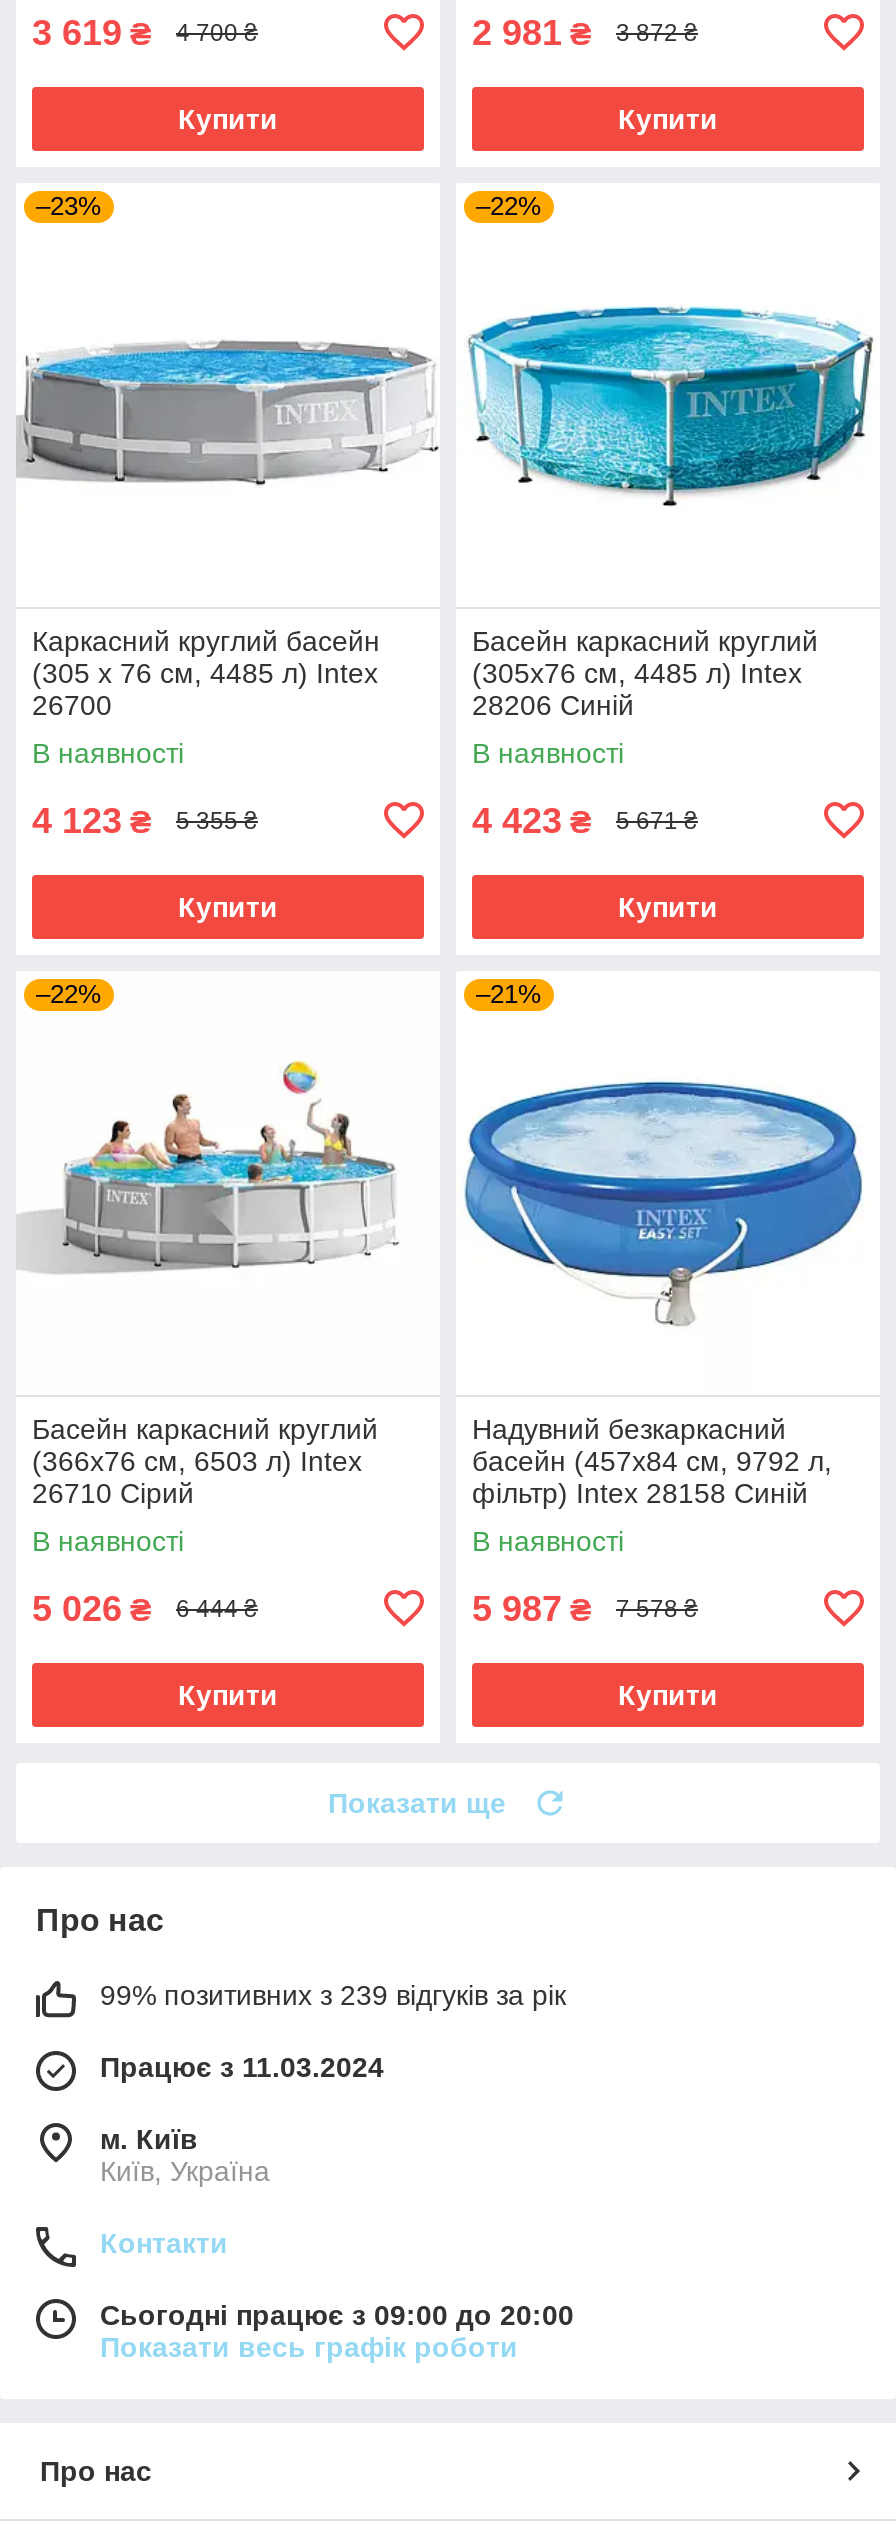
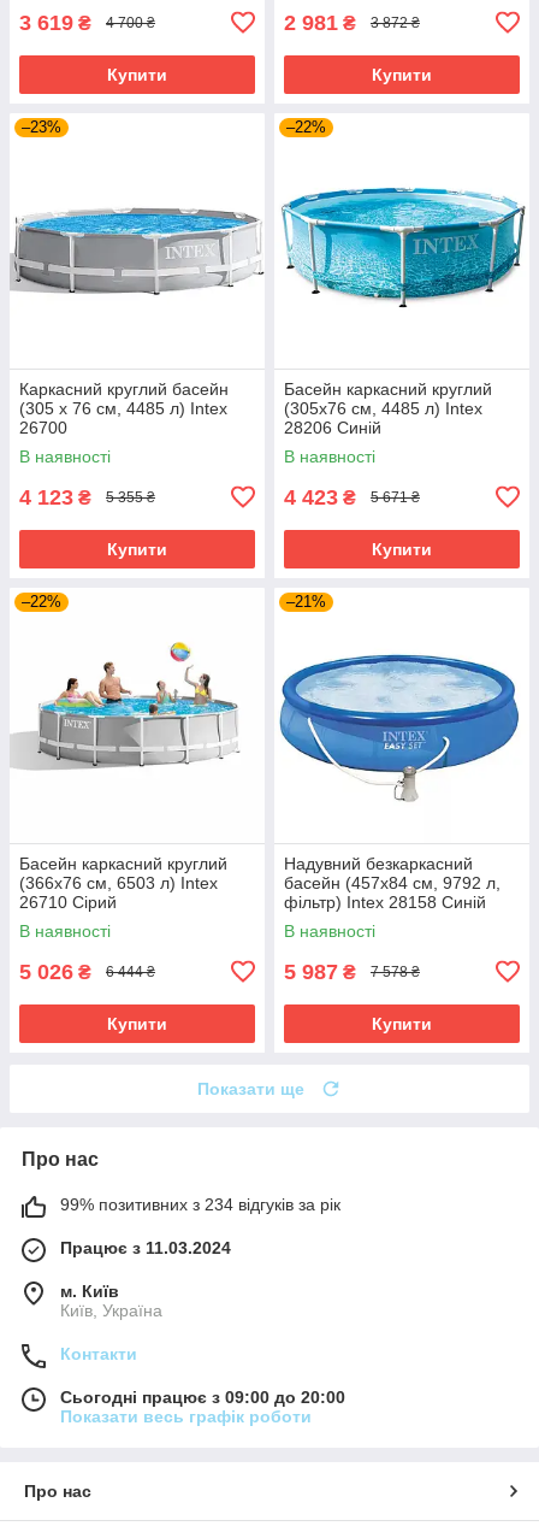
[100,1979,566,2011] 99% позитивних з 239 відгуків за рік -> [60,1195,340,1214] 99% позитивних з 234 відгуків за рік

